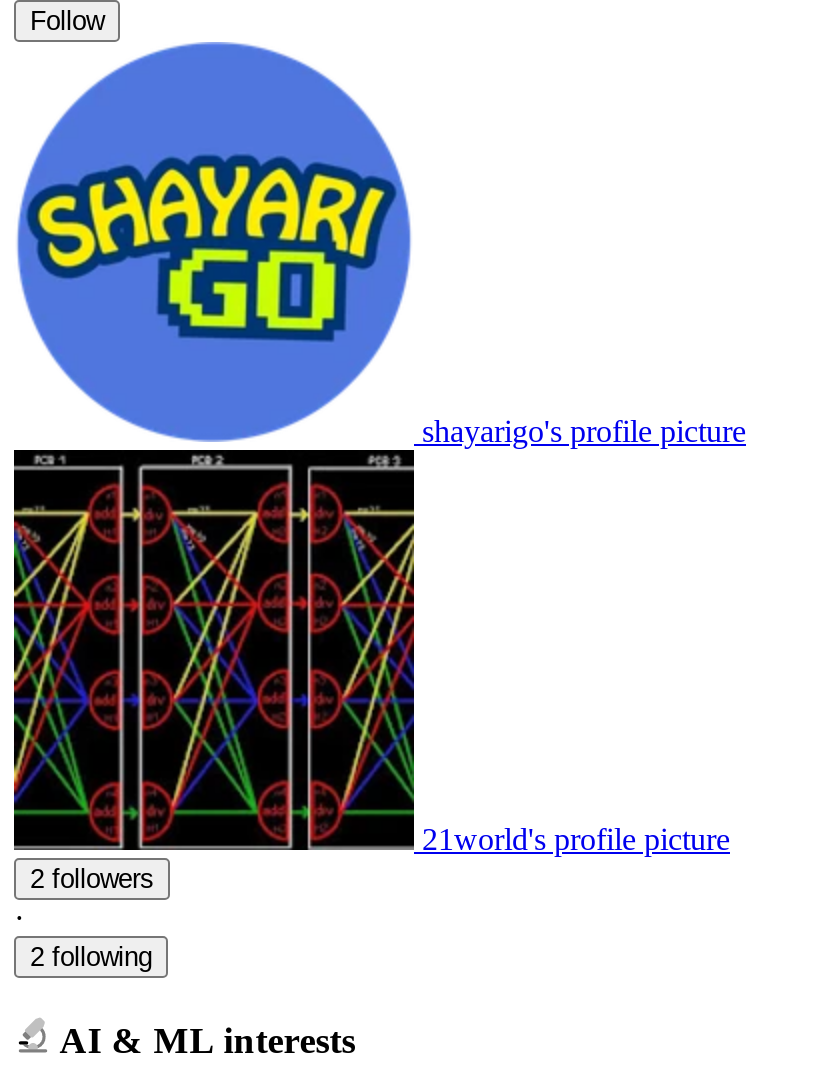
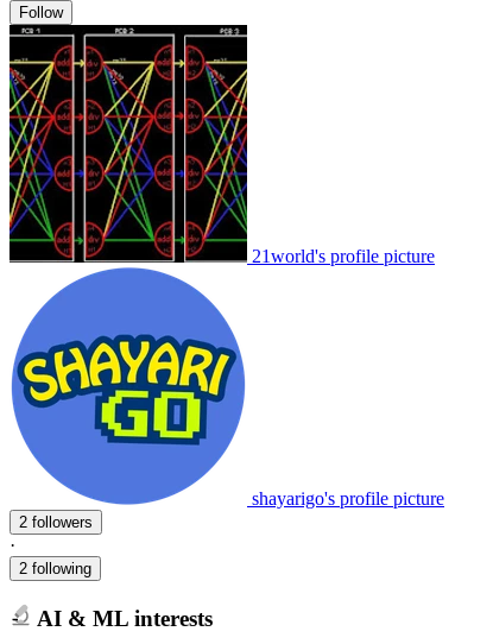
moved [14,42,746,452] -> [10,267,444,509]: [image] | shayarigo's profile picture
moved [10,466,730,857] -> [7,34,435,267]: [image] | 21world's profile picture

